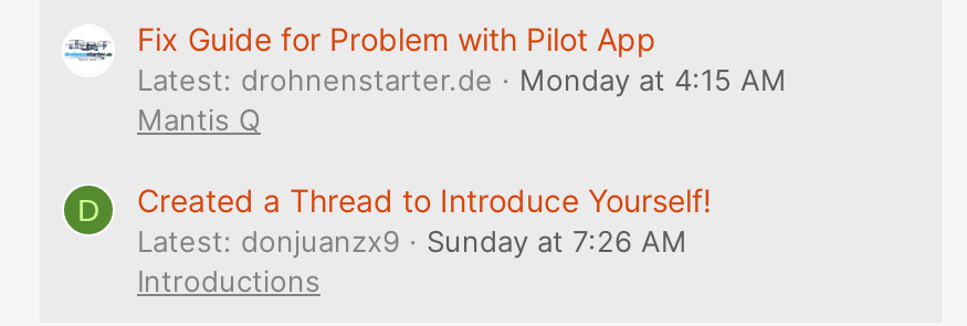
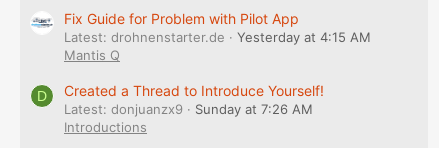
[519,62,787,97] Monday at 4:15 AM -> [237,29,371,45] Yesterday at 4:15 AM

